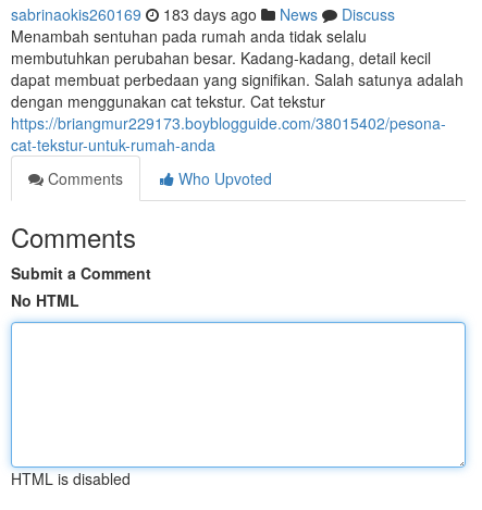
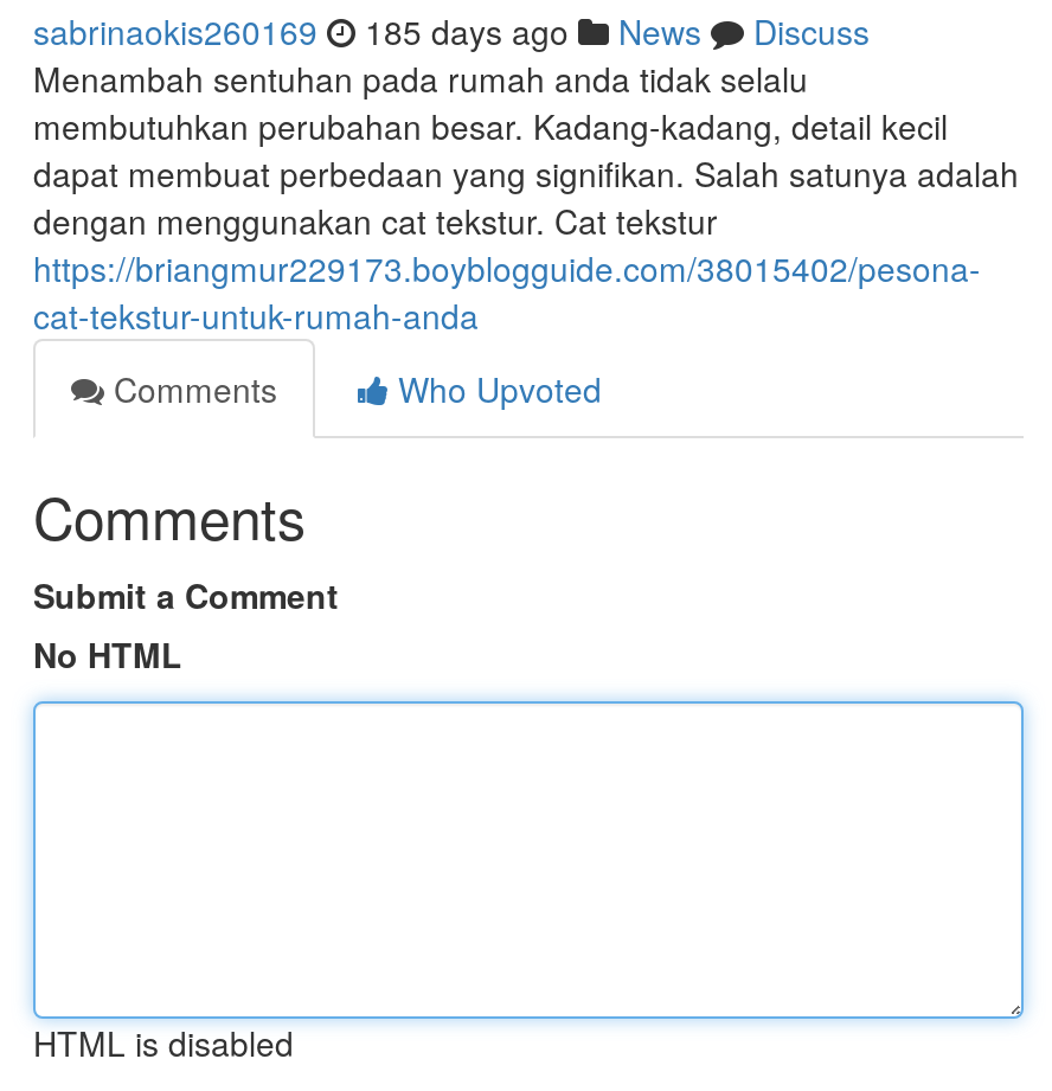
[11,3,395,25] sabrinaokis260169 183 days ago News Discuss -> [33,7,870,54] sabrinaokis260169 185 days ago News Discuss

